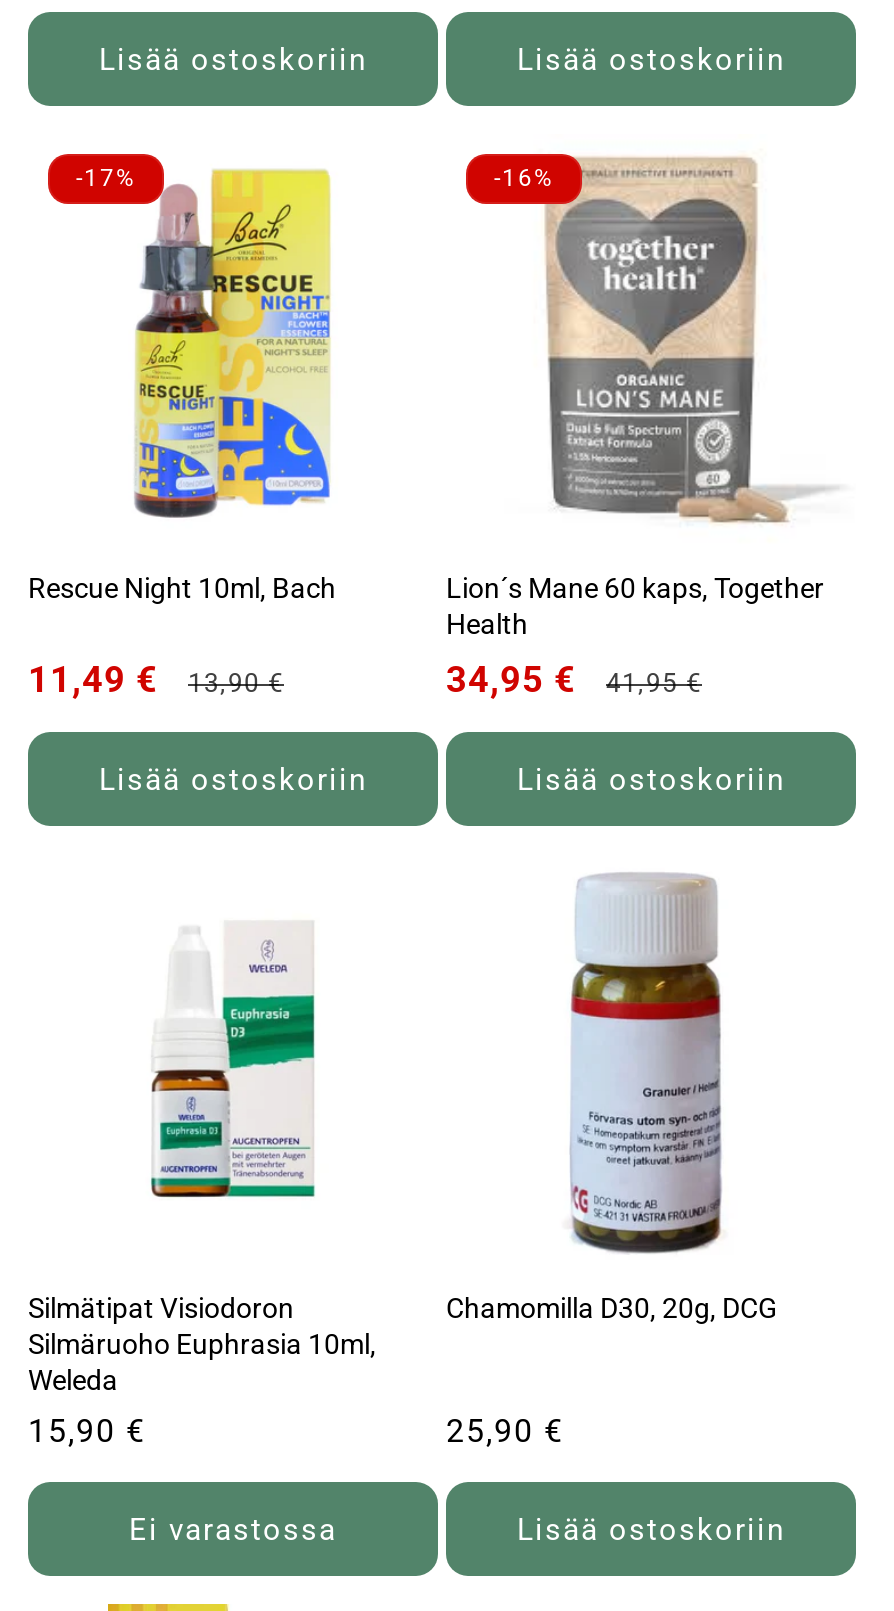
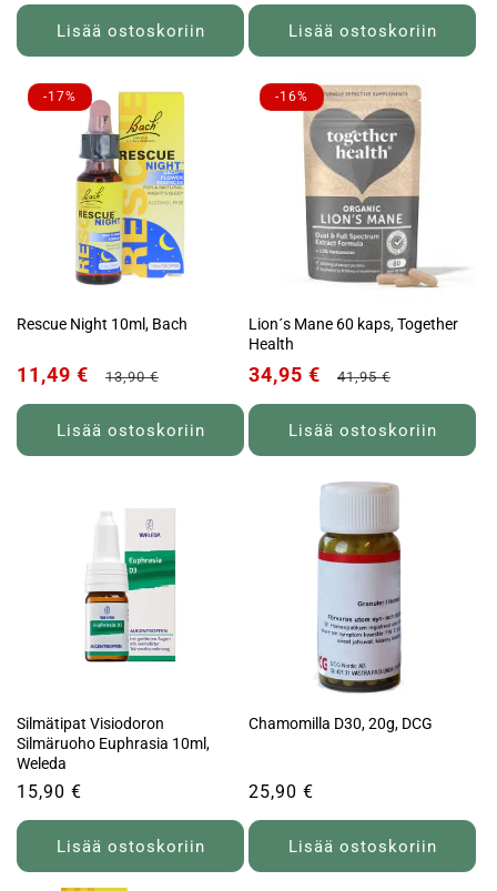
[129,1512,337,1548] Ei varastossa -> [56,836,205,856] Lisää ostoskoriin

